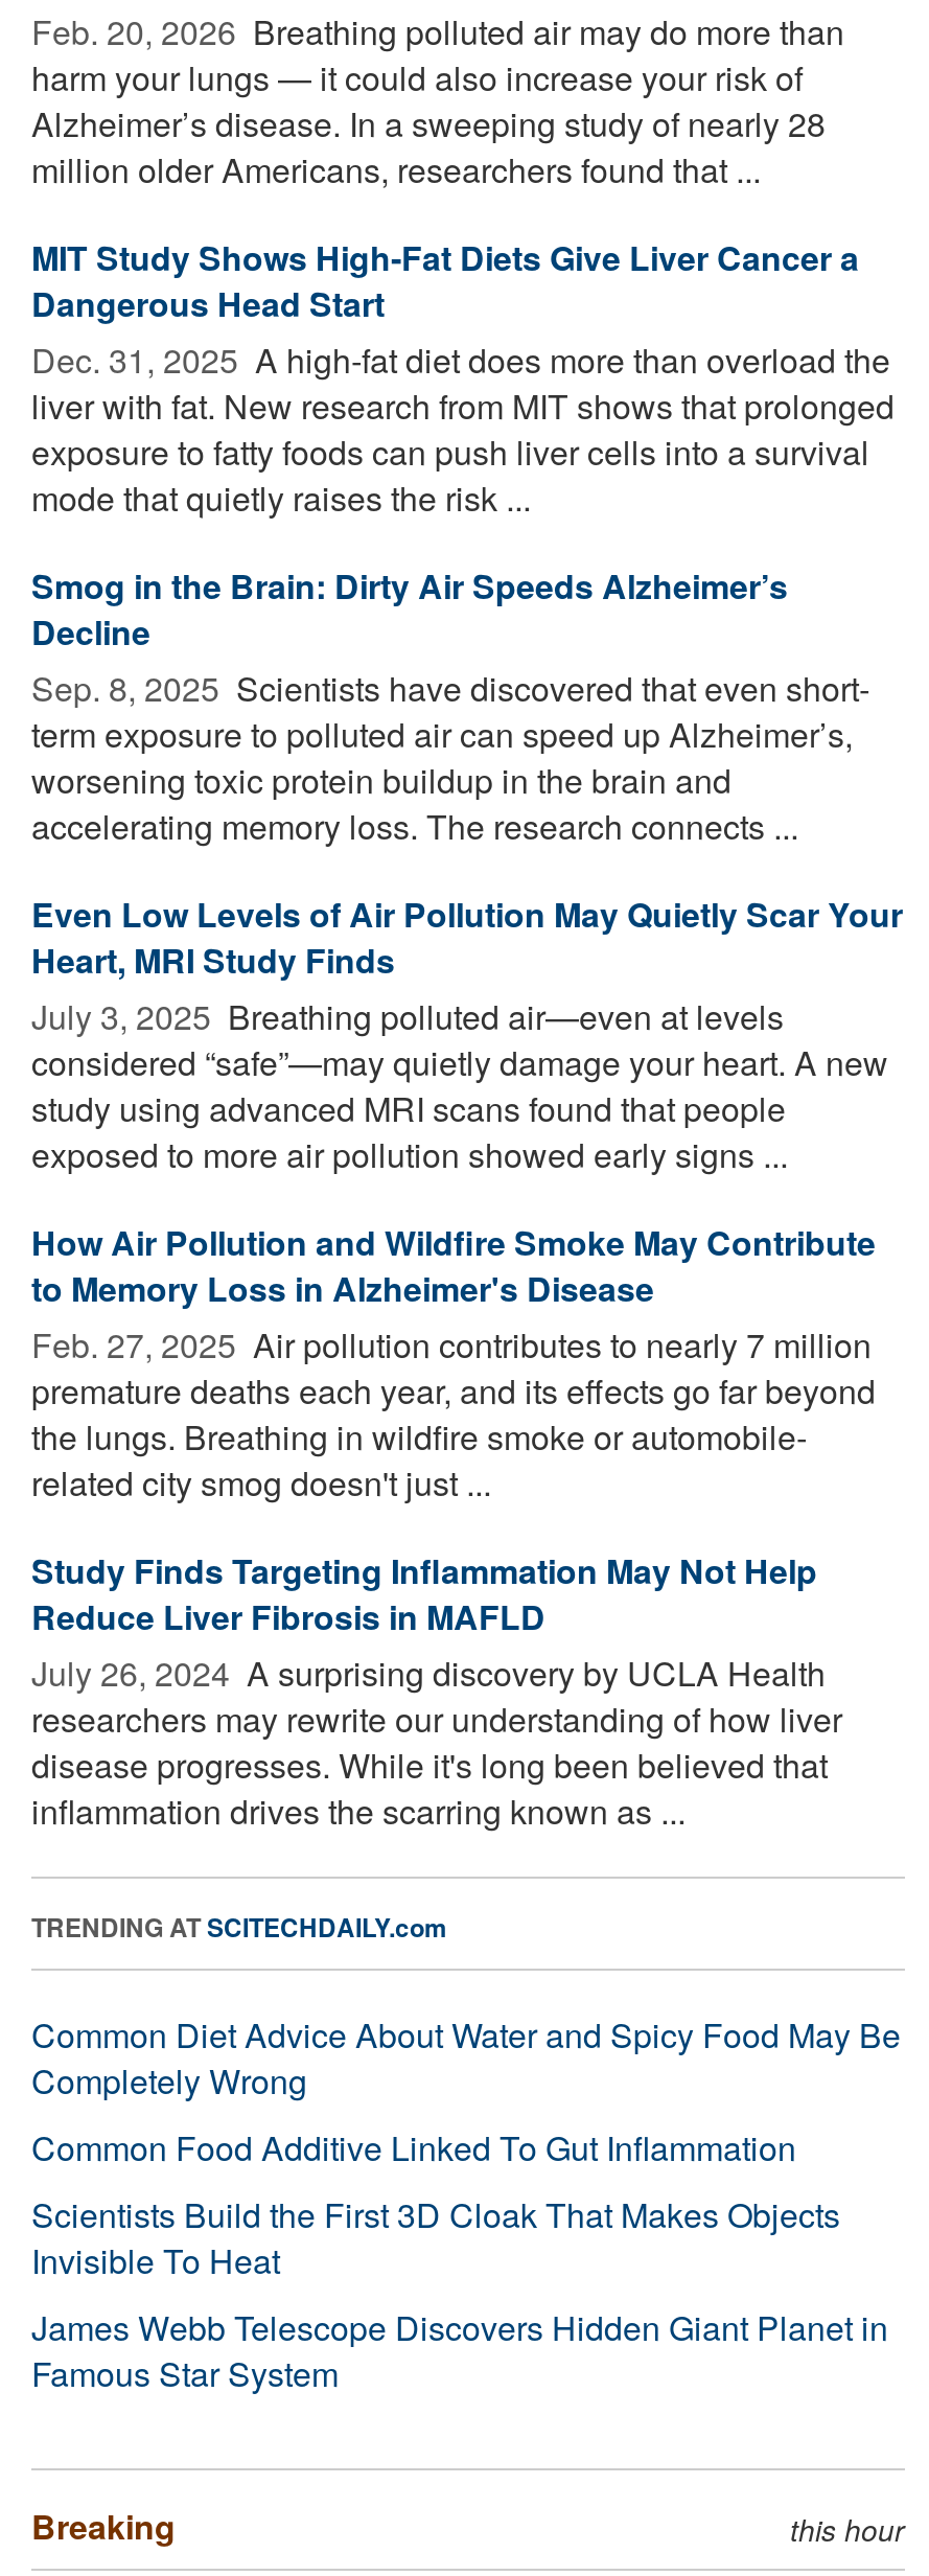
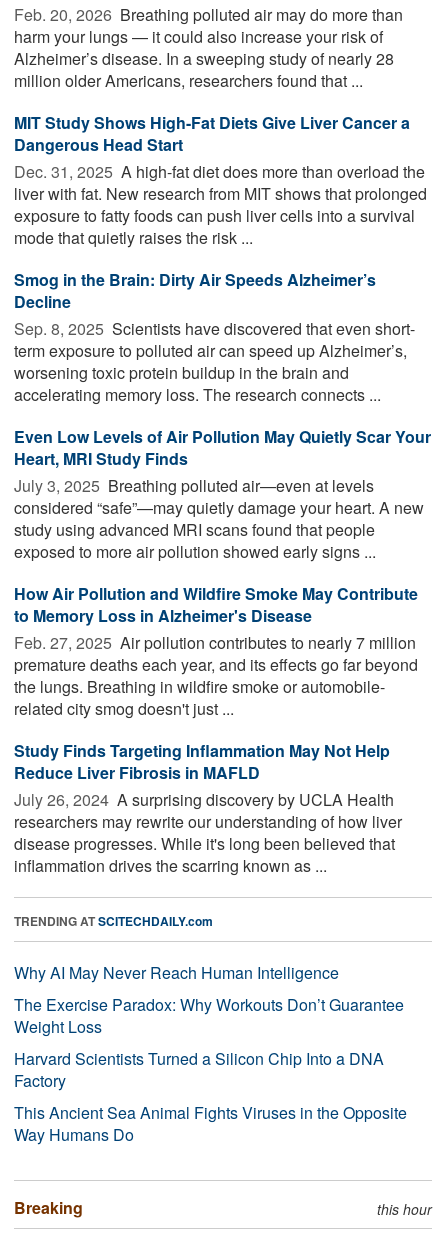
[31,2010,901,2397] Common Diet Advice About Water and Spicy Food May Be | Completely Wrong | Common Food Additive Linked To Gut Inflammation | Scientists Build the First 3D Cloak That Makes Objects | Invisible To Heat | James Webb Telescope Discovers Hidden Giant Planet in | Famous Star System -> [14,961,407,1146] Why AI May Never Reach Human Intelligence | The Exercise Paradox: Why Workouts Don’t Guarantee | Weight Loss | Harvard Scientists Turned a Silicon Chip Into a DNA | Factory | This Ancient Sea Animal Fights Viruses in the Opposite | Way Humans Do

